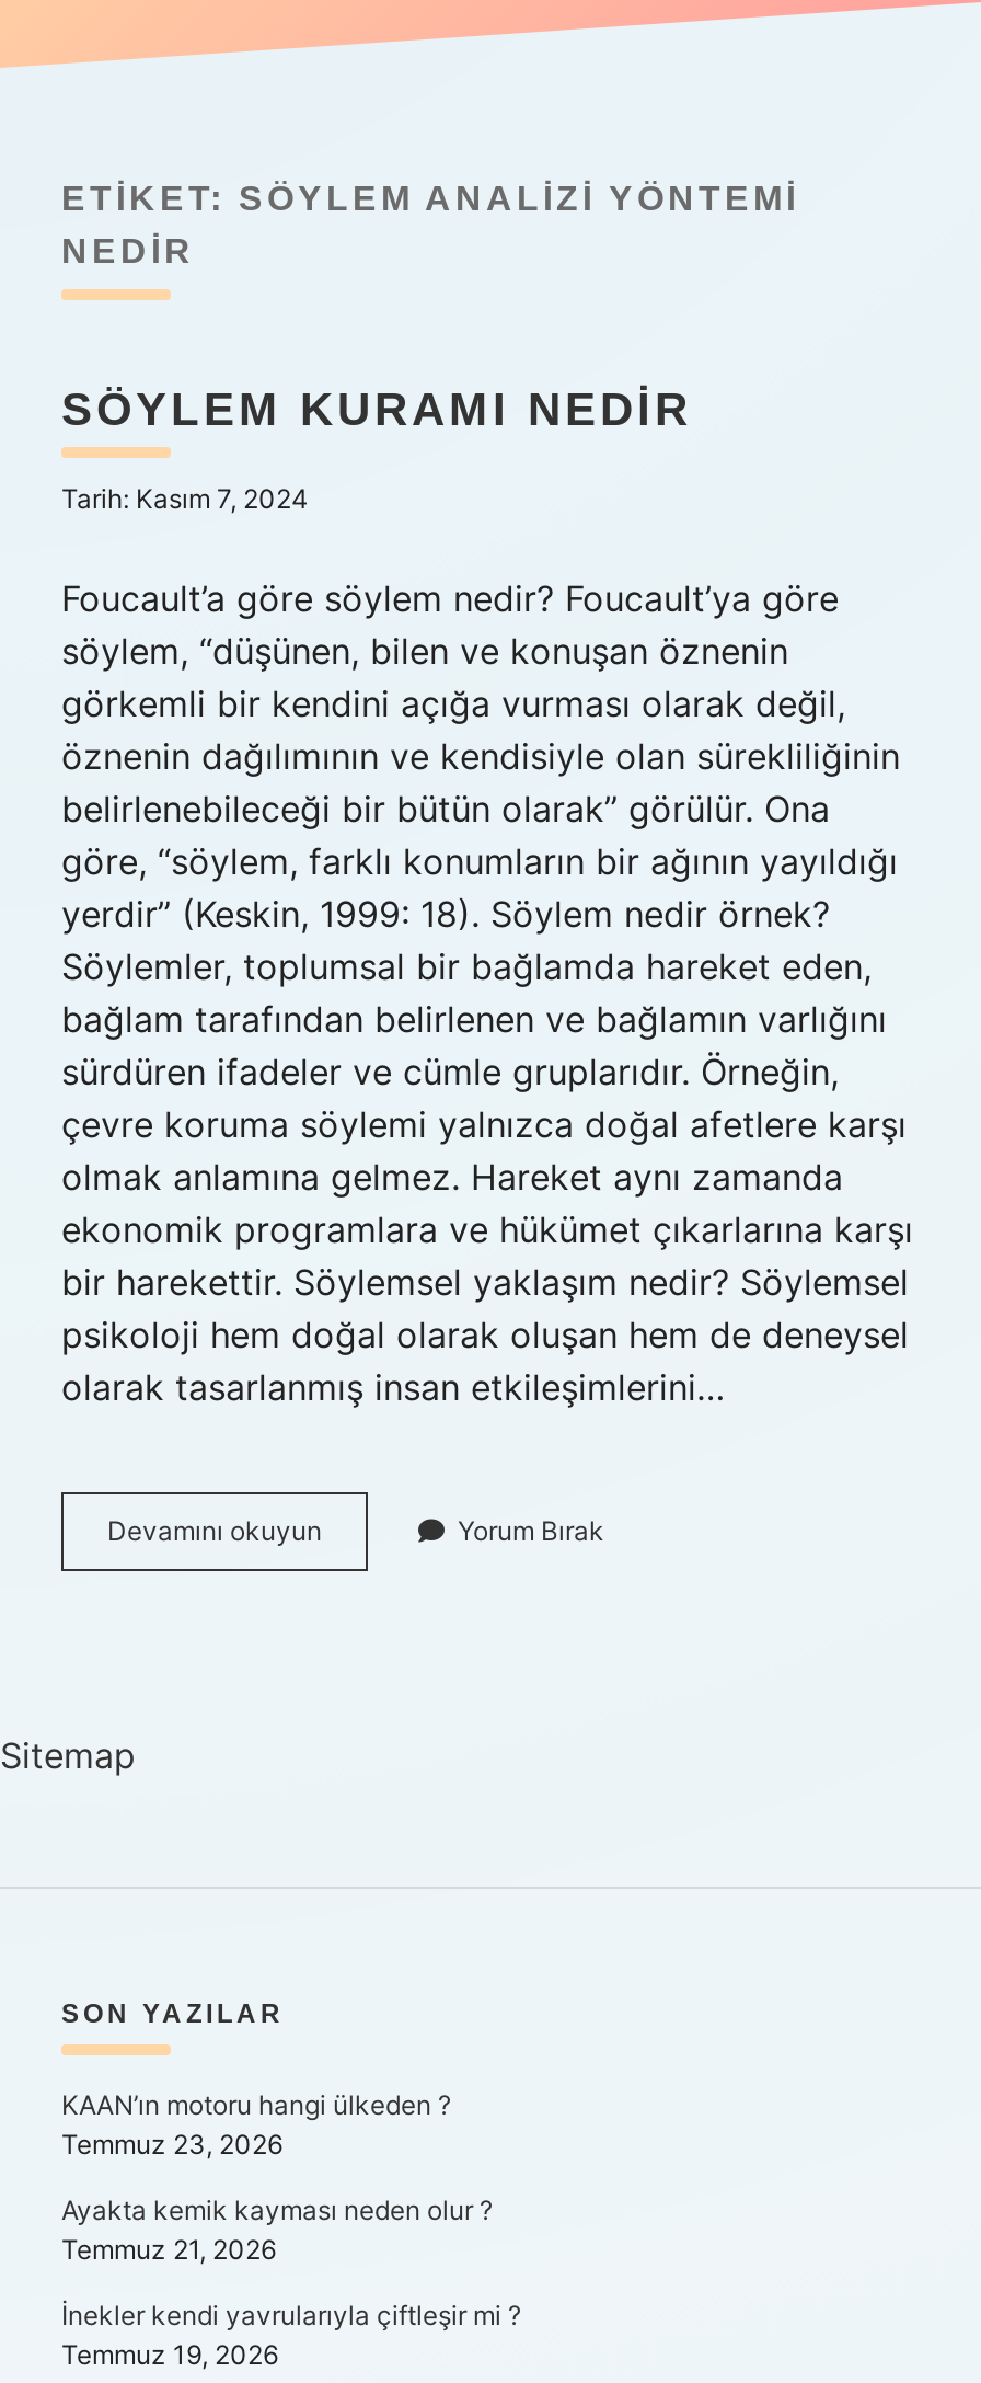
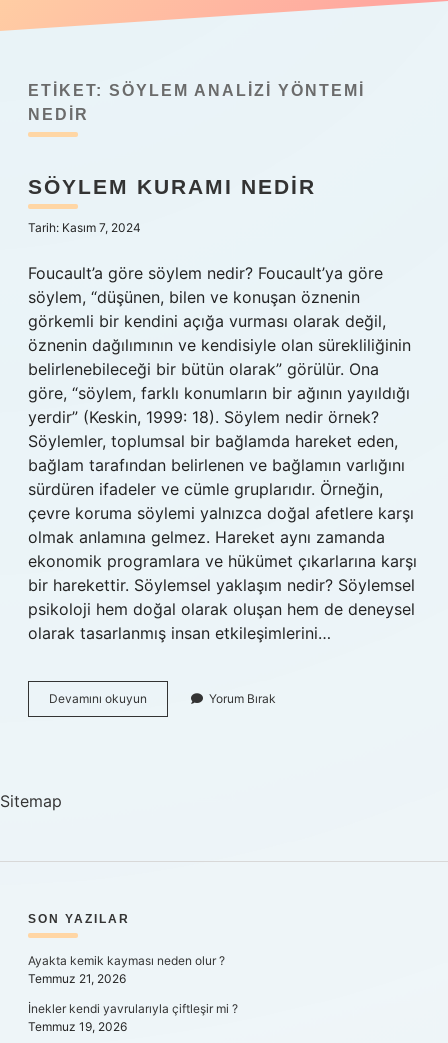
[61,2088,451,2161] KAAN’ın motoru hangi ülkeden ? | Temmuz 23, 2026 -> none

